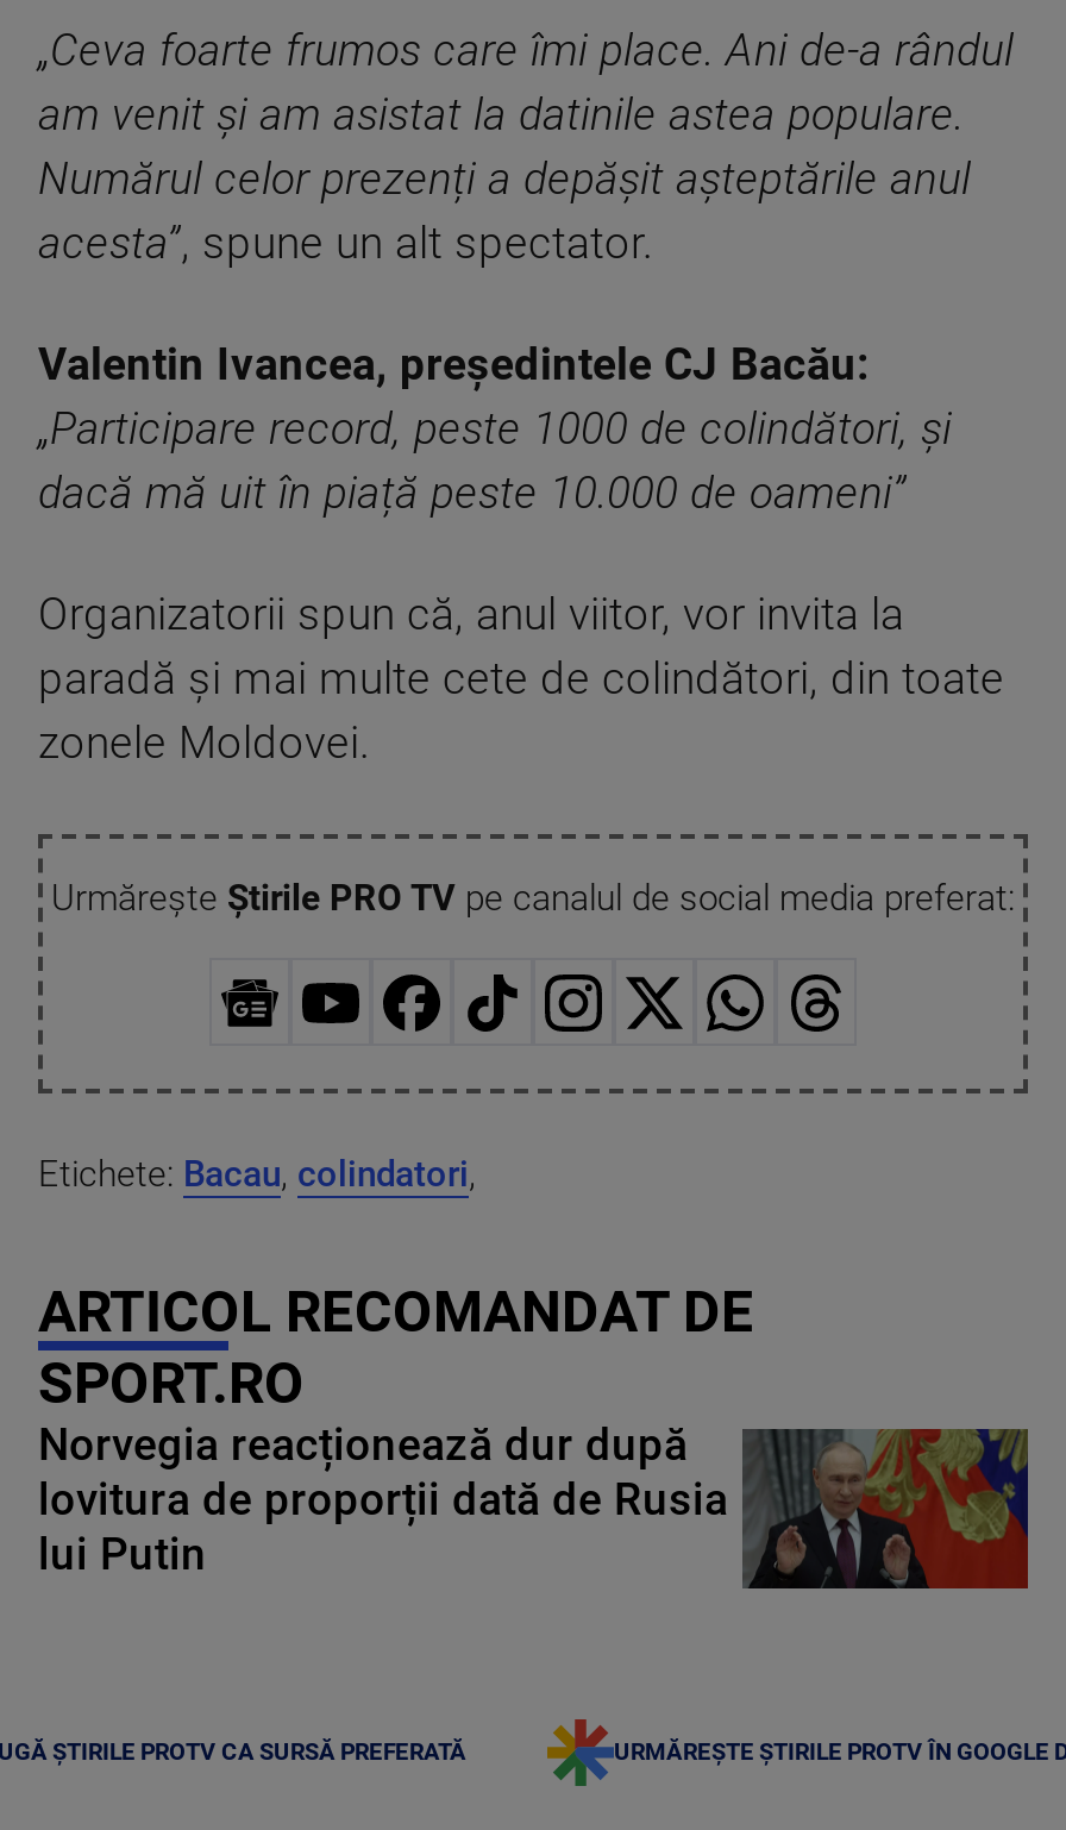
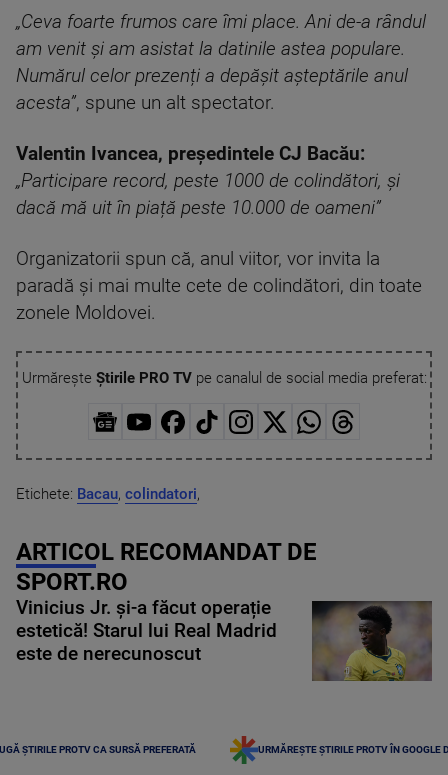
[38,1419,1030,1591] [image] | Norvegia reacționează dur după | lovitura de proporții dată de Rusia | lui Putin -> [16,597,433,682] [image] | Vinicius Jr. și-a făcut operație | estetică! Starul lui Real Madrid | este de nerecunoscut

